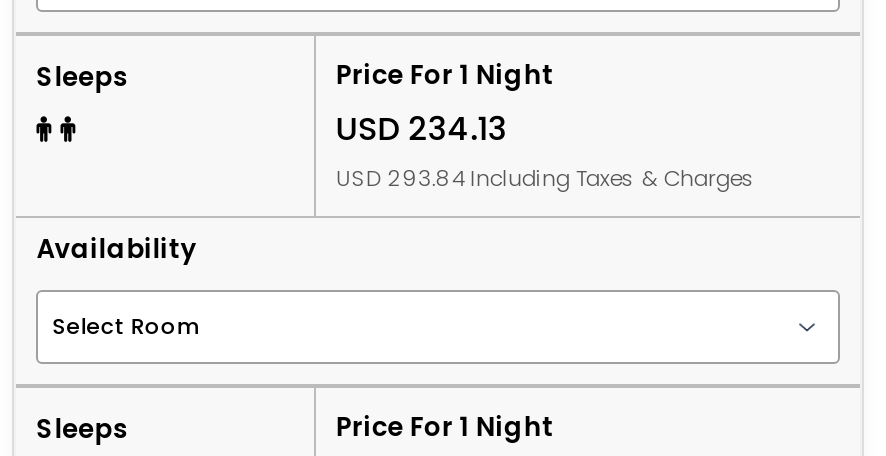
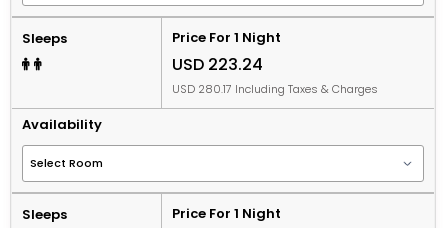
[336,106,508,152] USD 234.13 -> [172,53,263,76] USD 223.24
[336,162,756,194] USD 293.84 Including Taxes & Charges -> [172,81,378,97] USD 280.17 Including Taxes & Charges

